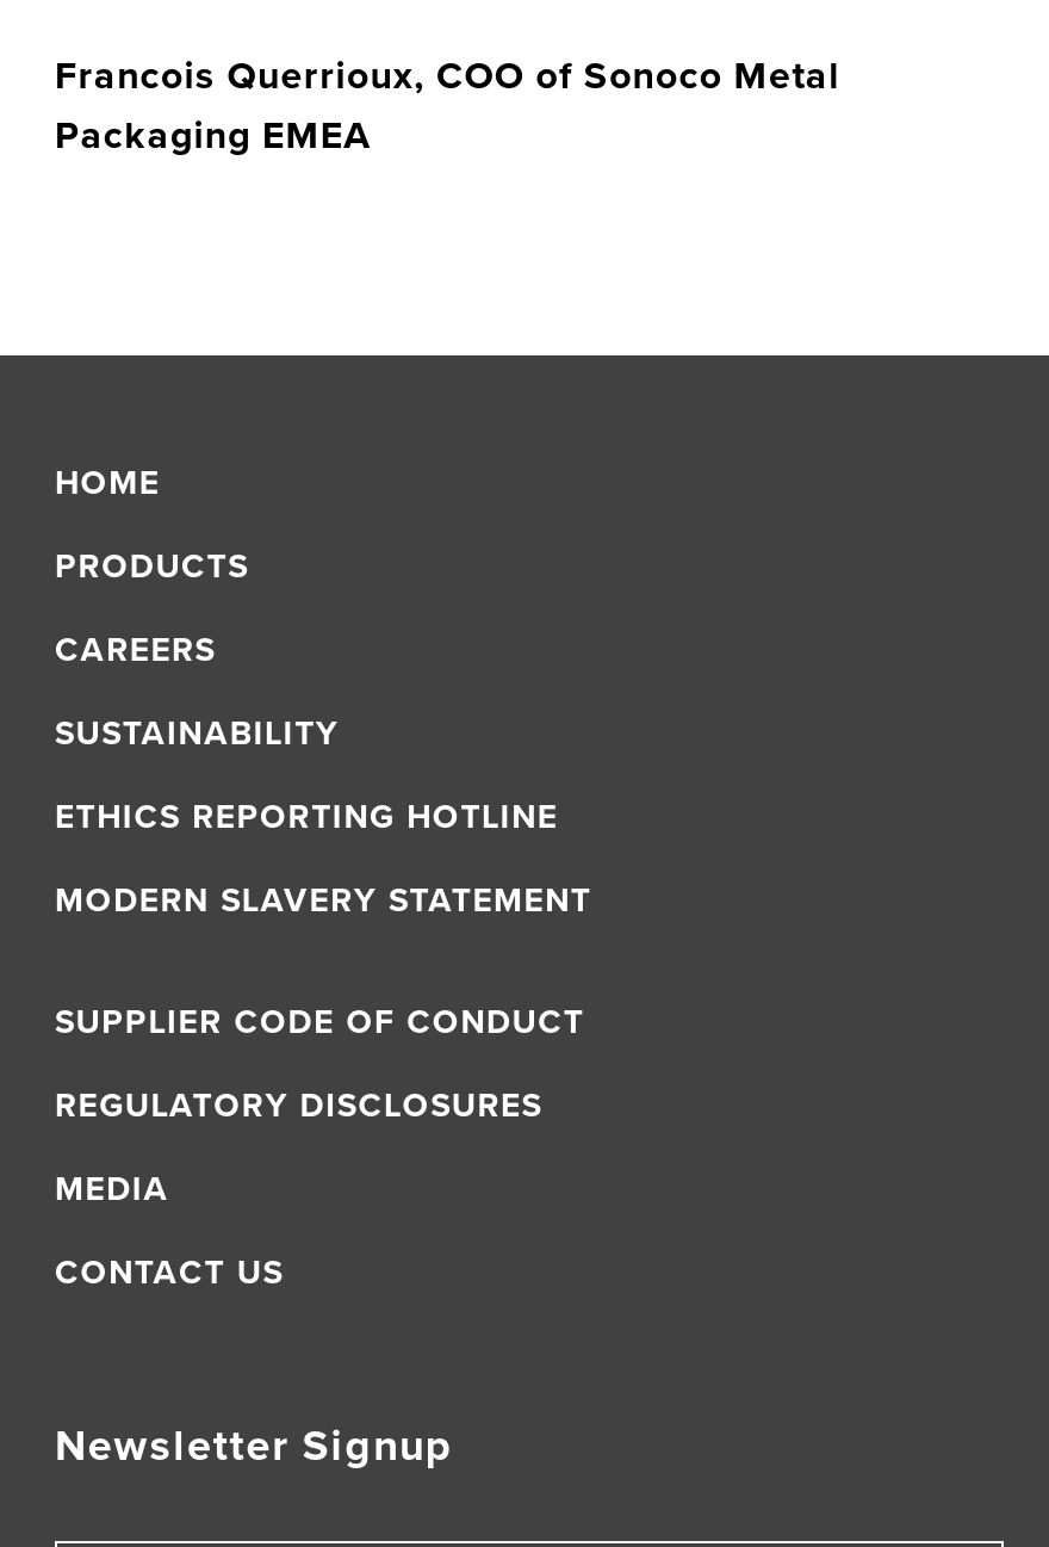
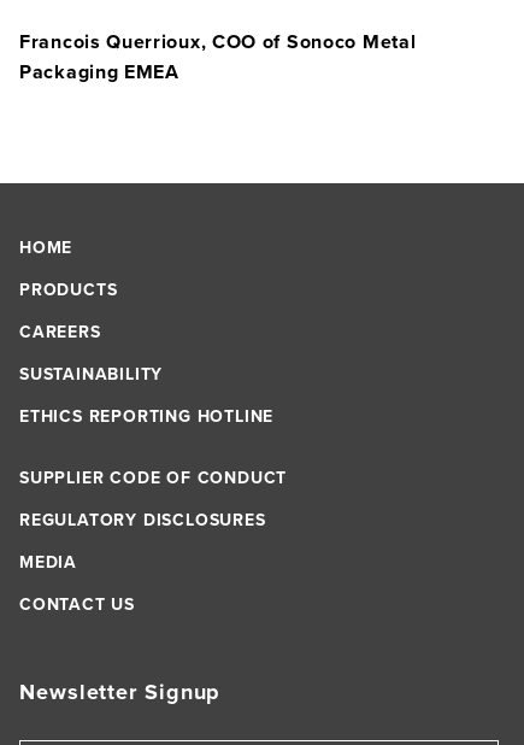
[55,876,592,924] MODERN SLAVERY STATEMENT -> none

